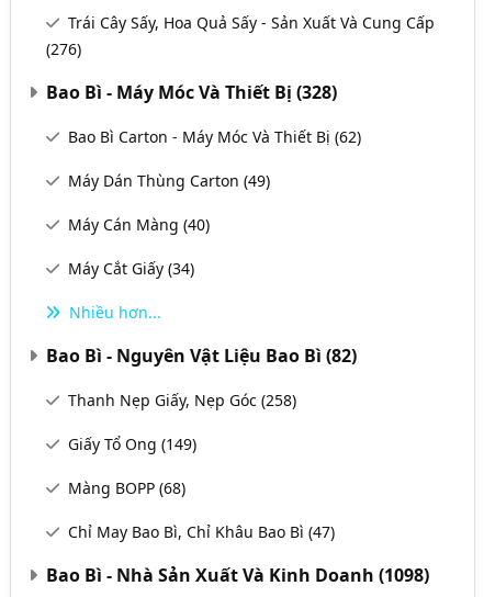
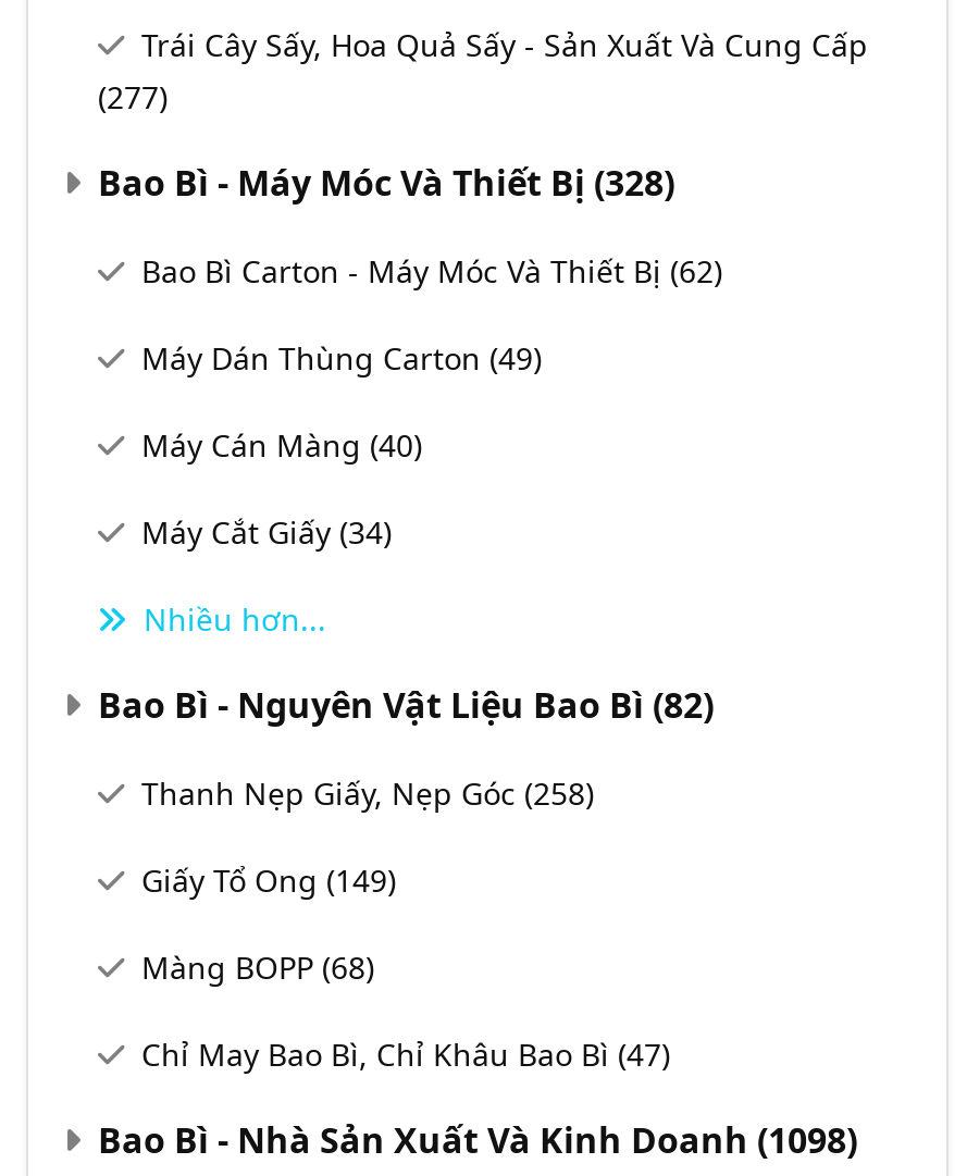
[46,38,81,59] (276) -> [98,76,168,117] (277)

